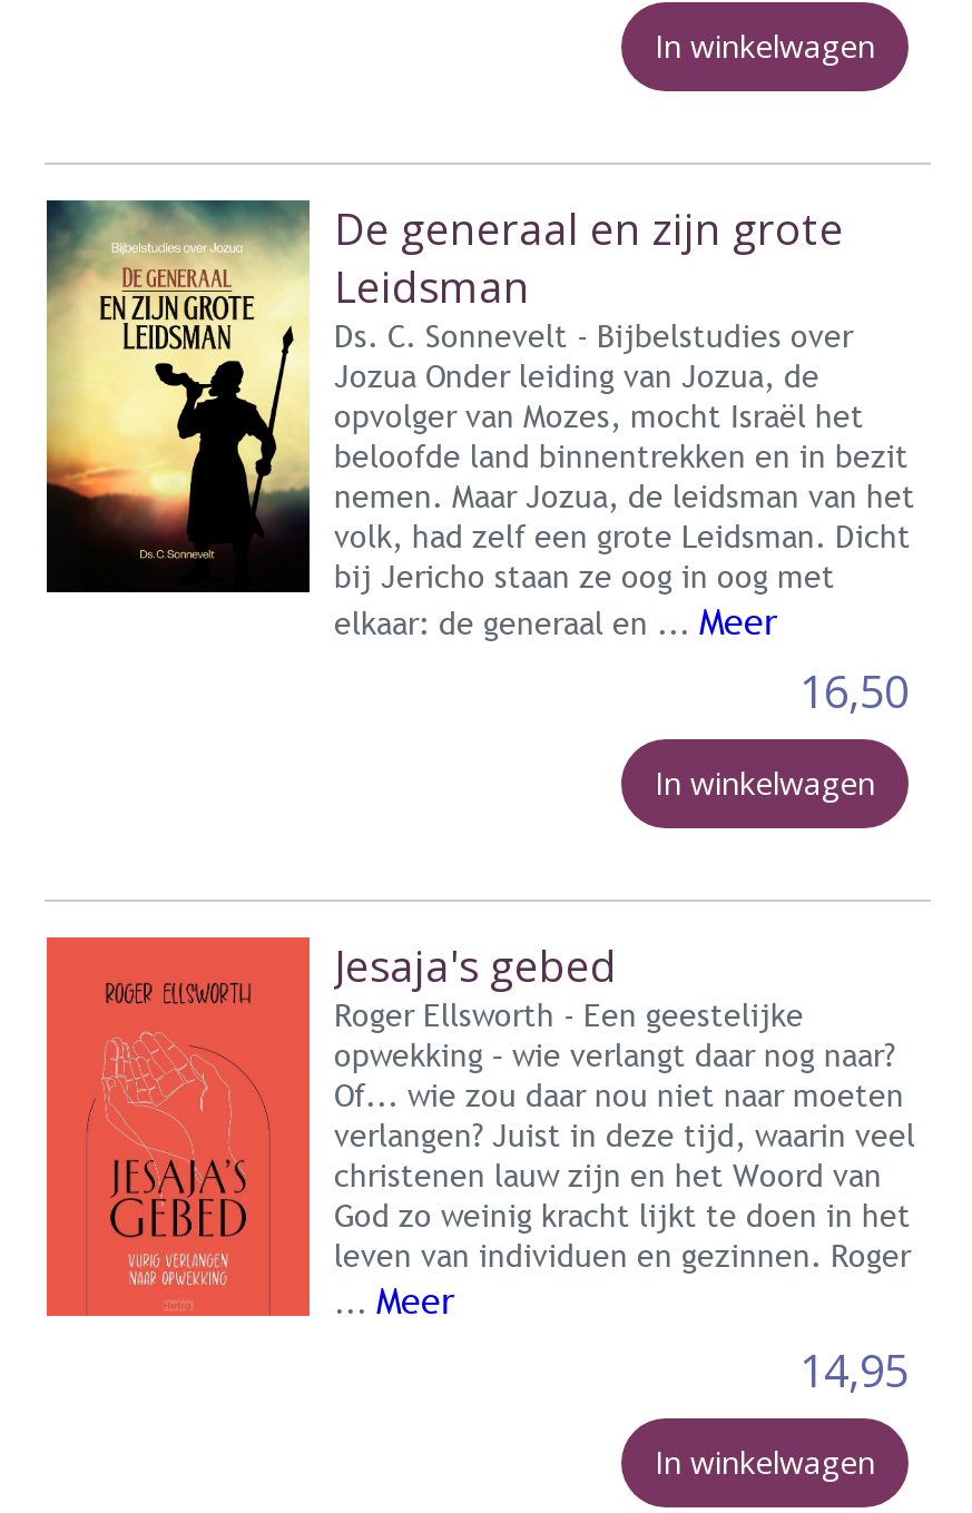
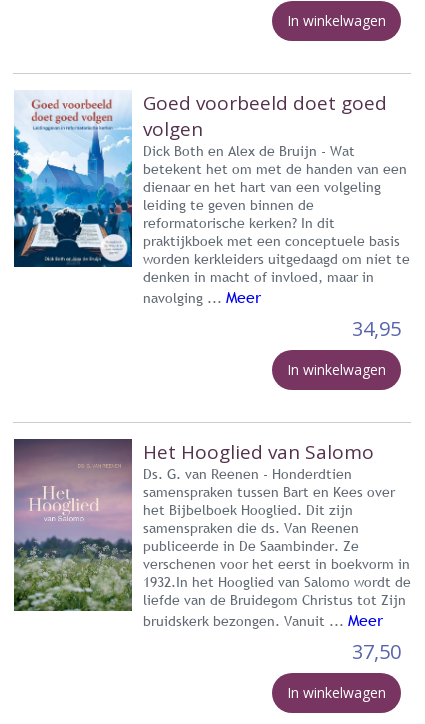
[45,198,915,721] [image] | De generaal en zijn grote | Leidsman | Ds. C. Sonnevelt - Bijbelstudies over | Jozua Onder leiding van Jozua, de | opvolger van Mozes, mocht Israël het | beloofde land binnentrekken en in bezit | nemen. Maar Jozua, de leidsman van het | volk, had zelf een grote Leidsman. Dicht | bij Jericho staan ze oog in oog met | elkaar: de generaal en ... Meer | 16,50 -> [13,90,410,342] [image] | Goed voorbeeld doet goed | volgen | Dick Both en Alex de Bruijn - Wat | betekent het om met de handen van een | dienaar en het hart van een volgeling | leiding te geven binnen de | reformatorische kerken? In dit | praktijkboek met een conceptuele basis | worden kerkleiders uitgedaagd om niet te | denken in macht of invloed, maar in | navolging ... Meer | 34,95
[45,935,915,1400] [image] | Jesaja's gebed | Roger Ellsworth - Een geestelijke | opwekking – wie verlangt daar nog naar? | Of... wie zou daar nou niet naar moeten | verlangen? Juist in deze tijd, waarin veel | christenen lauw zijn en het Woord van | God zo weinig kracht lijkt te doen in het | leven van individuen en gezinnen. Roger | ... Meer | 14,95 -> [13,438,411,665] [image] | Het Hooglied van Salomo | Ds. G. van Reenen - Honderdtien | samenspraken tussen Bart en Kees over | het Bijbelboek Hooglied. Dit zijn | samenspraken die ds. Van Reenen | publiceerde in De Saambinder. Ze | verschenen voor het eerst in boekvorm in | 1932.In het Hooglied van Salomo wordt de | liefde van de Bruidegom Christus tot Zijn | bruidskerk bezongen. Vanuit ... Meer | 37,50

